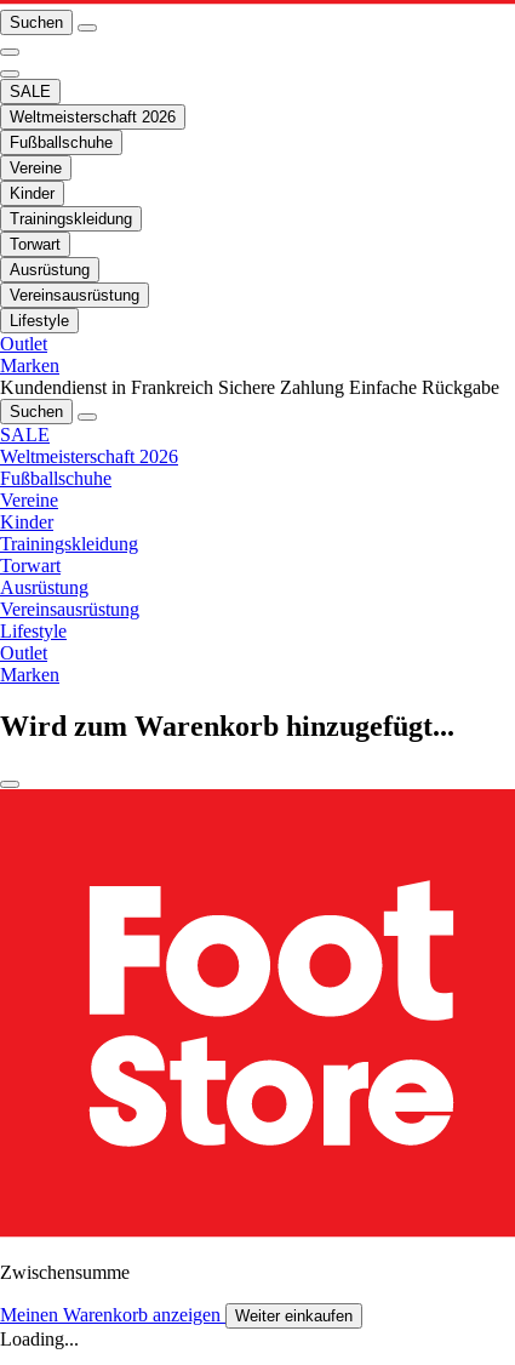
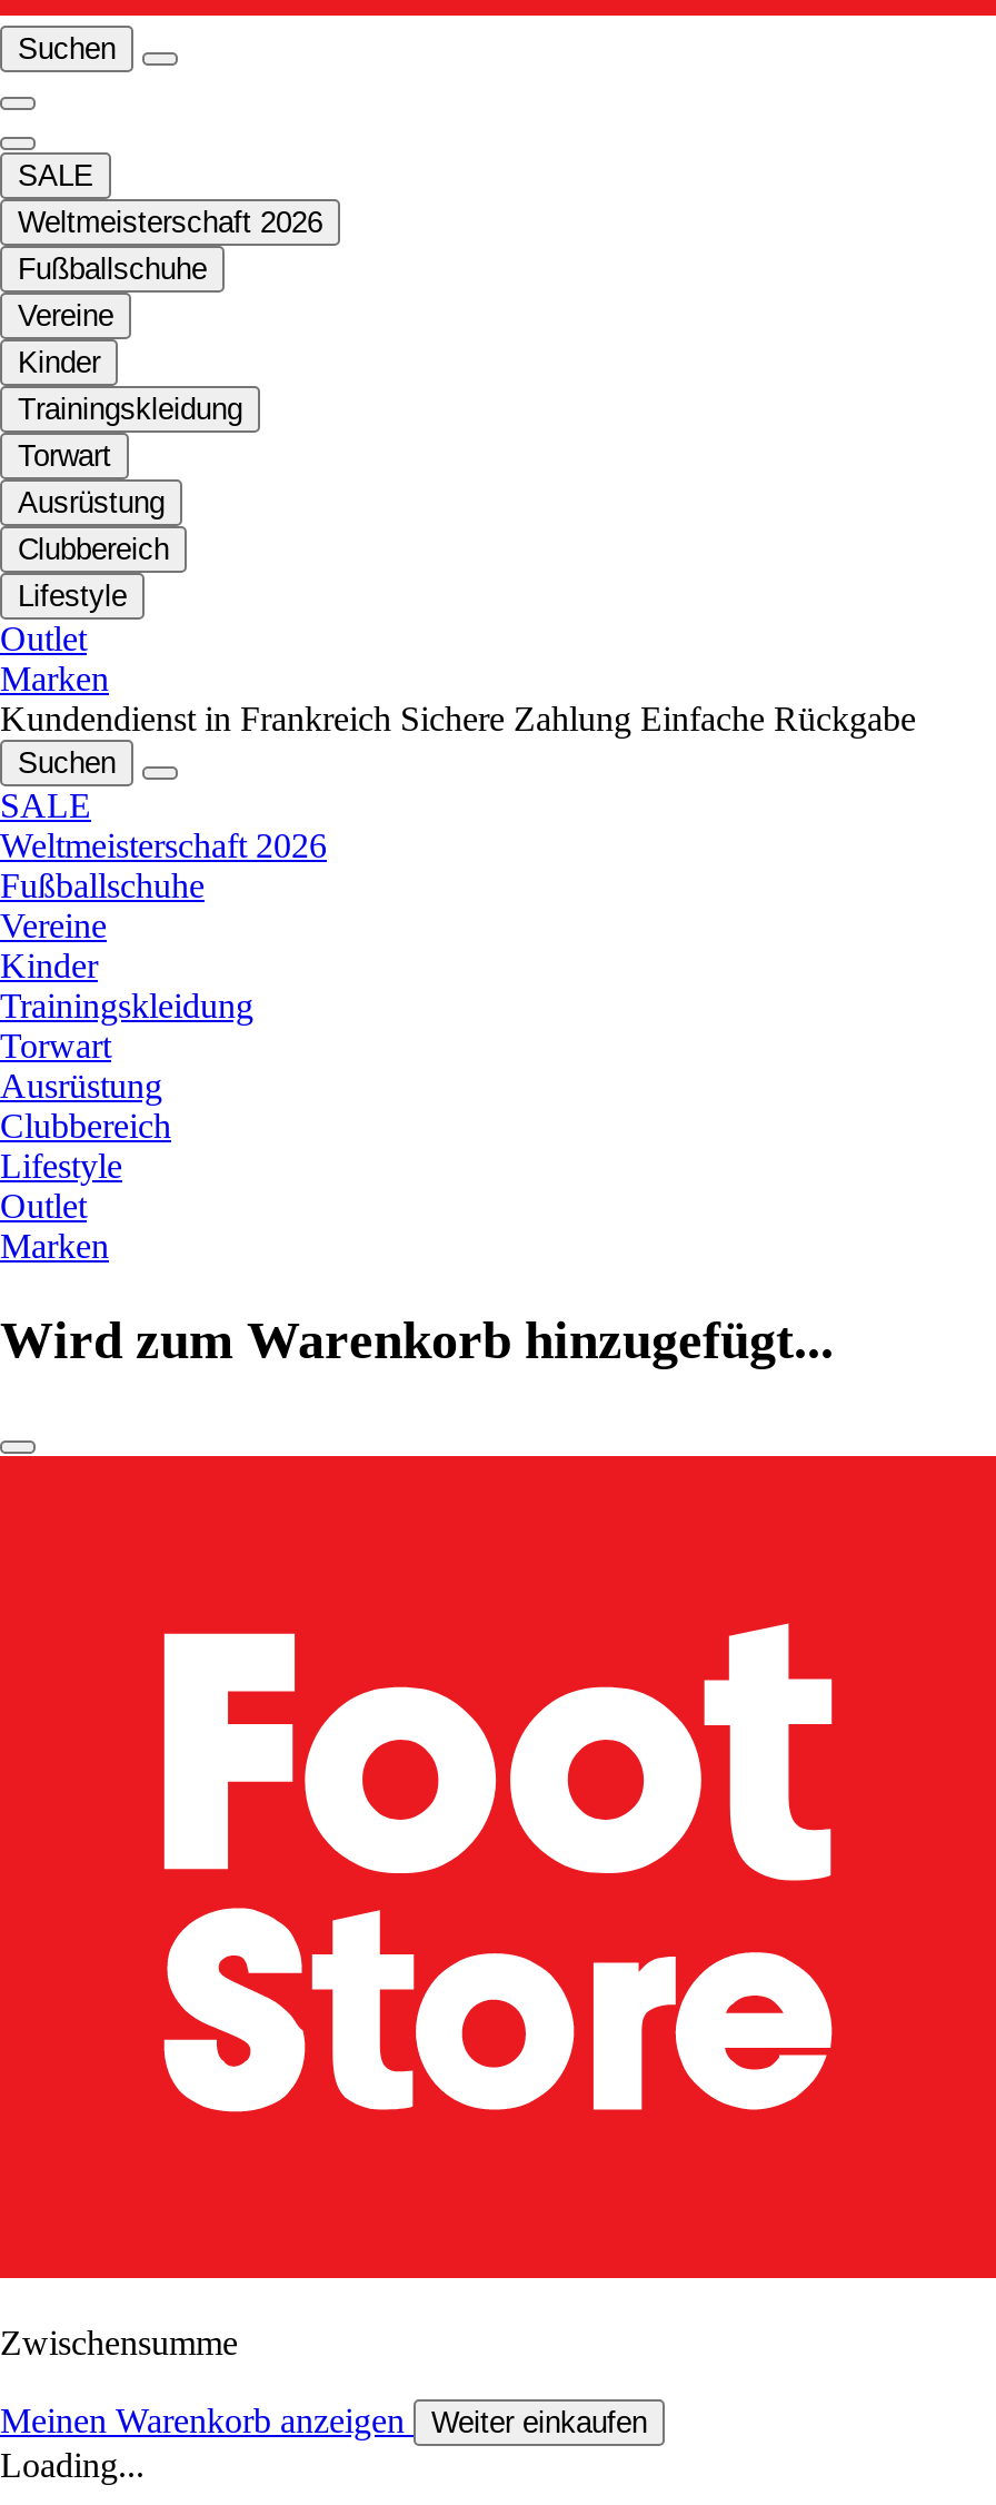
[10,287,139,305] Vereinsausrüstung -> [18,534,169,567] Clubbereich
[0,599,139,620] Vereinsausrüstung -> [0,1108,171,1146] Clubbereich

